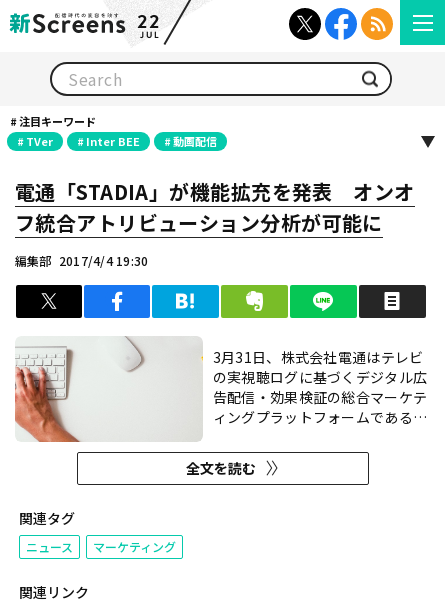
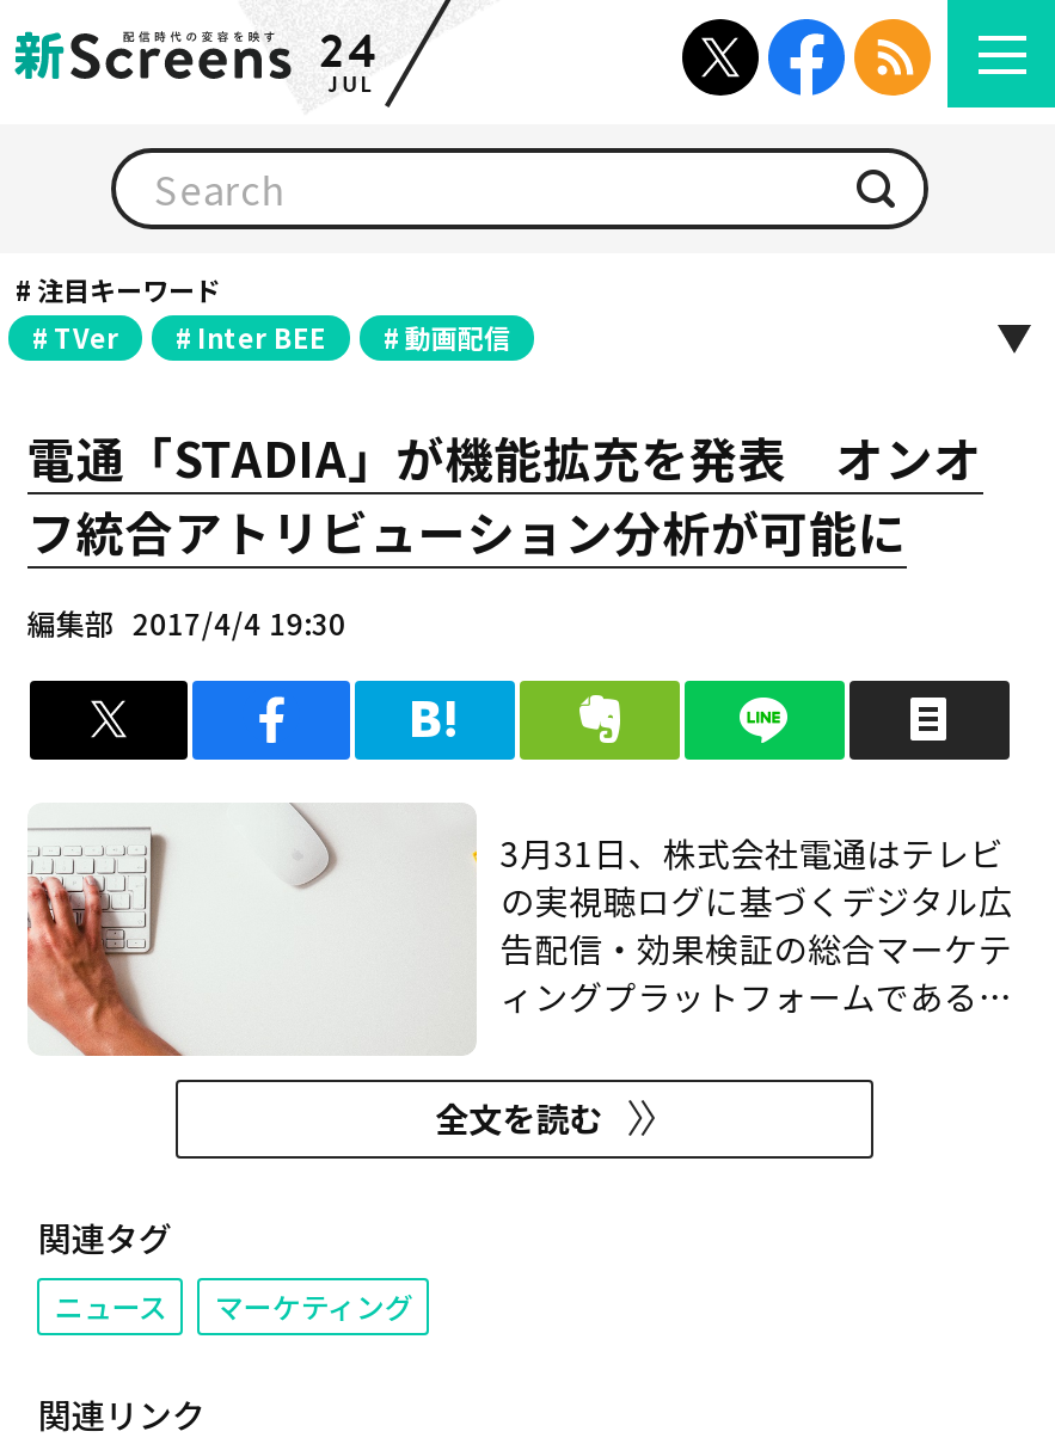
[137,14,161,33] 22 -> [319,33,379,79] 24

